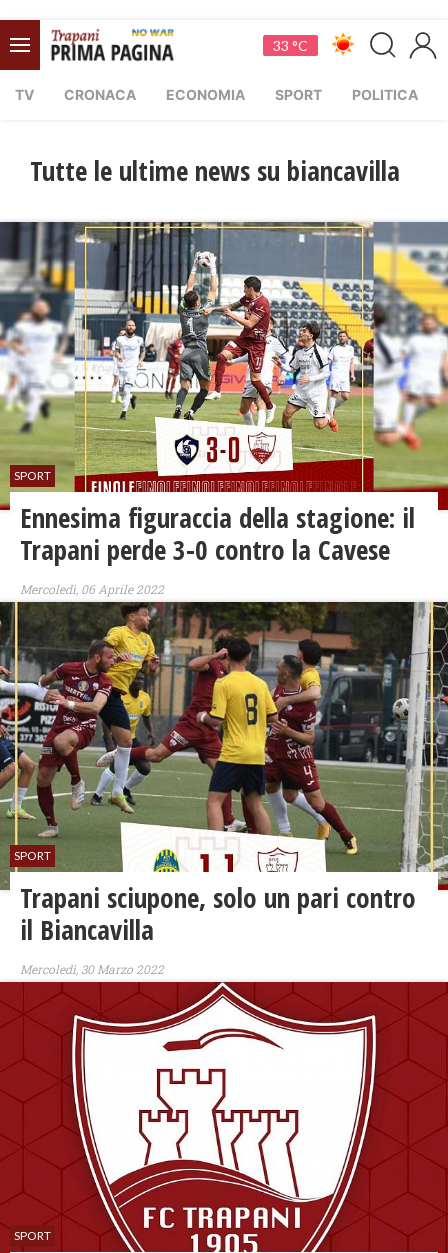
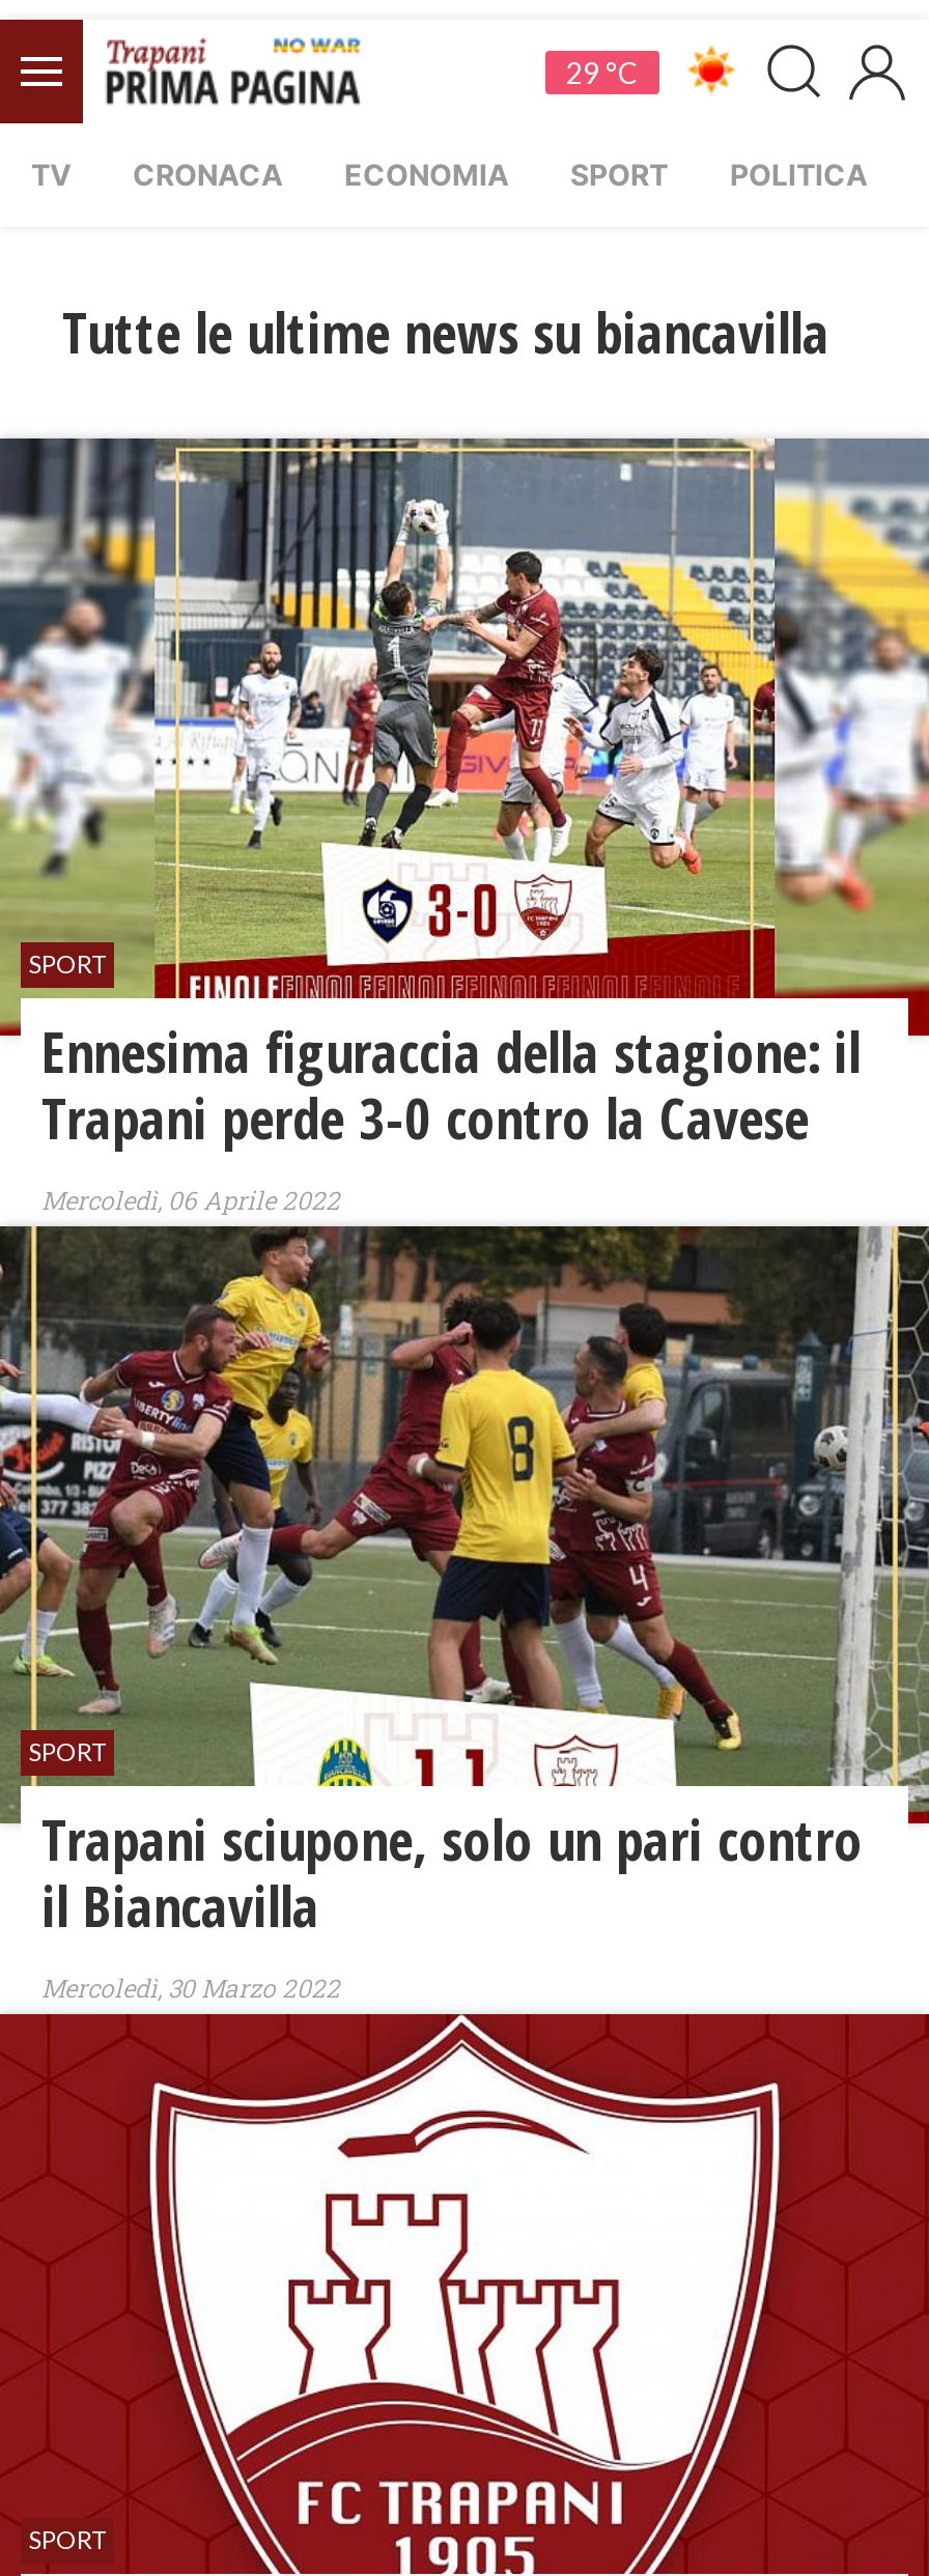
[273,36,308,53] 33 °C -> [566,54,639,89] 29 °C

